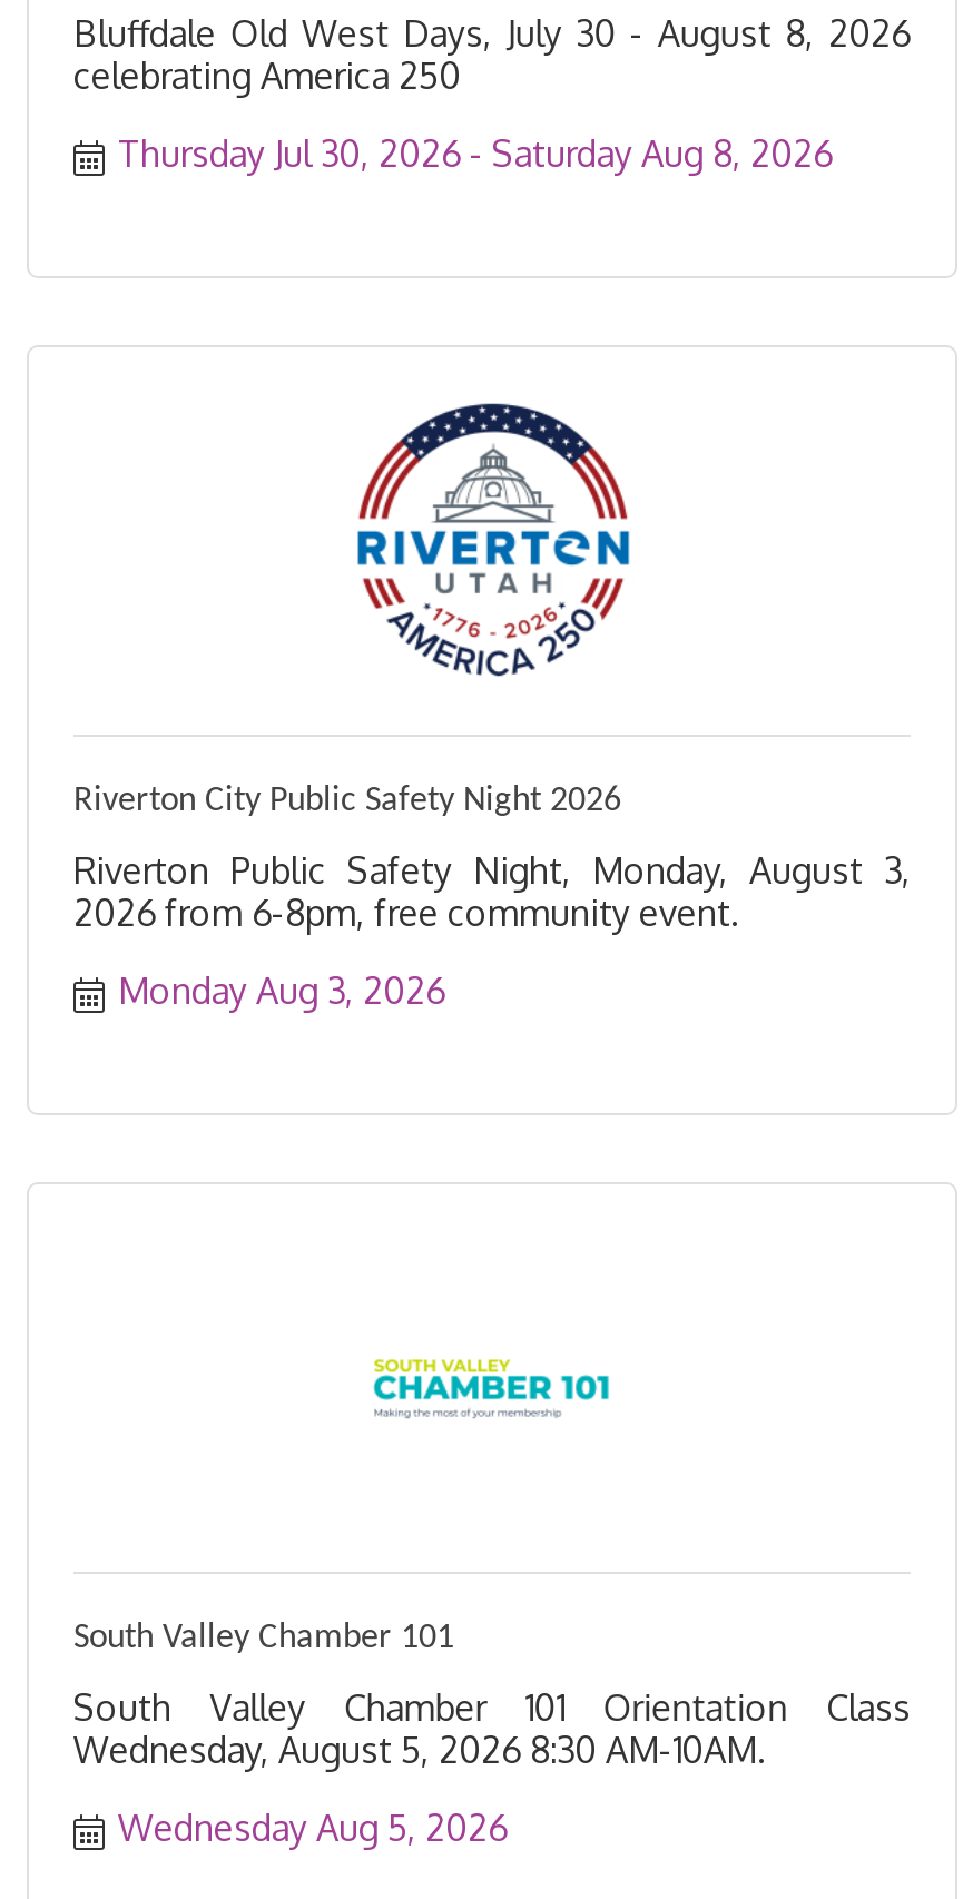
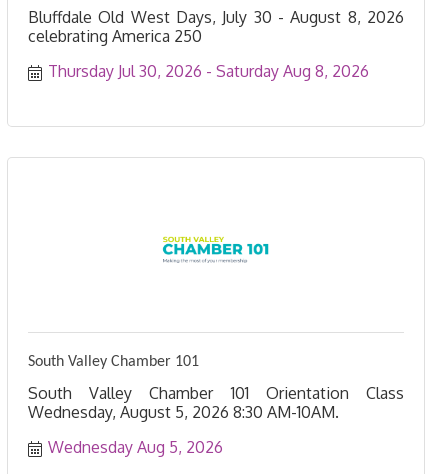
[354,401,632,679] [image] -> none
[73,784,911,1013] Riverton City Public Safety Night 2026 | Riverton Public Safety Night, Monday, August 3, | 2026 from 6-8pm, free community event. | Monday Aug 3, 2026 -> none

